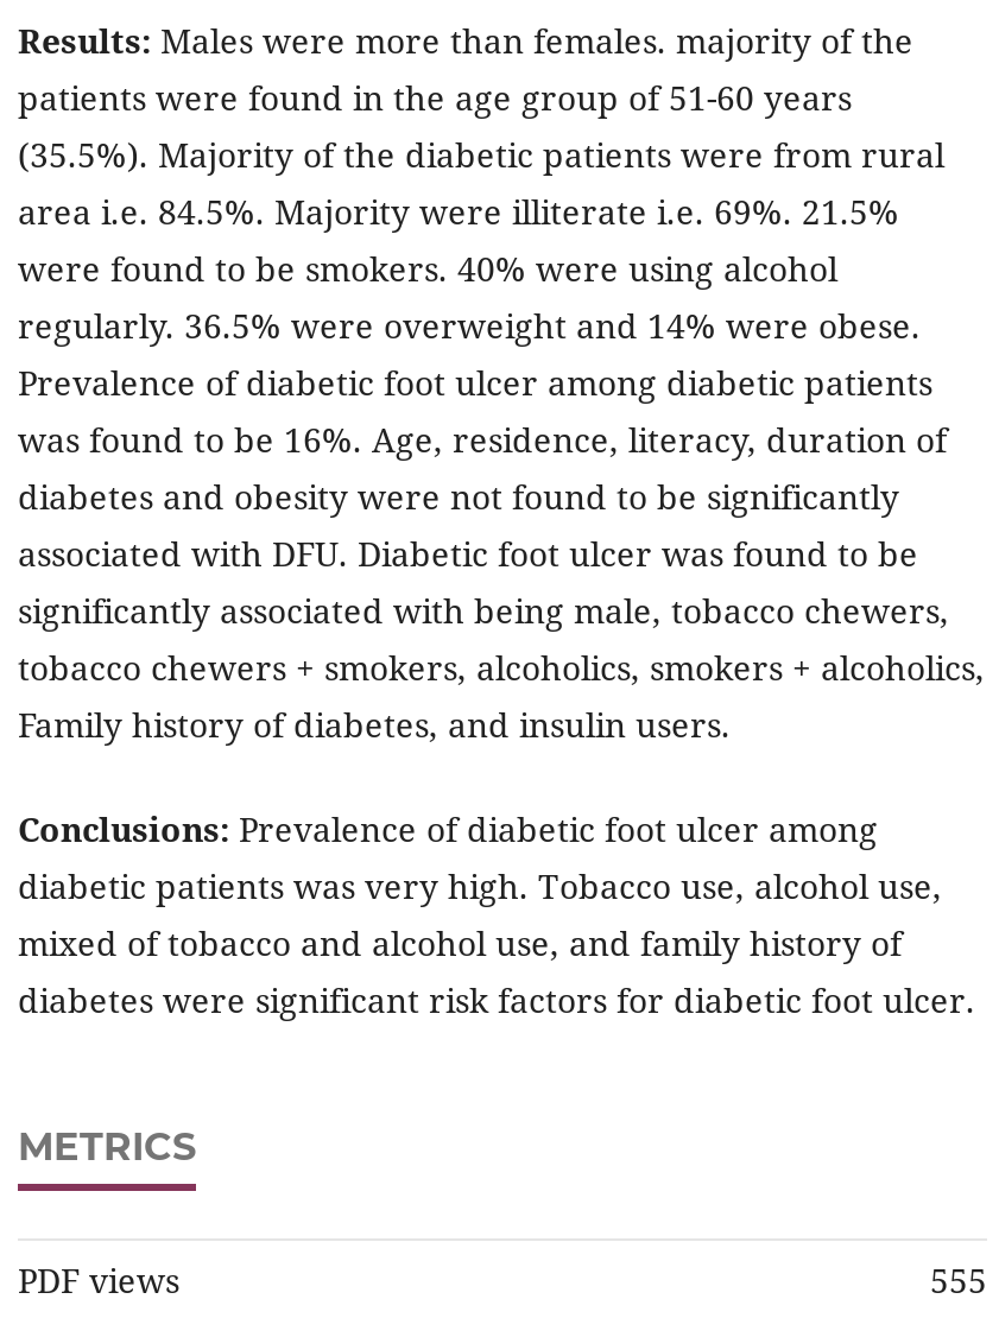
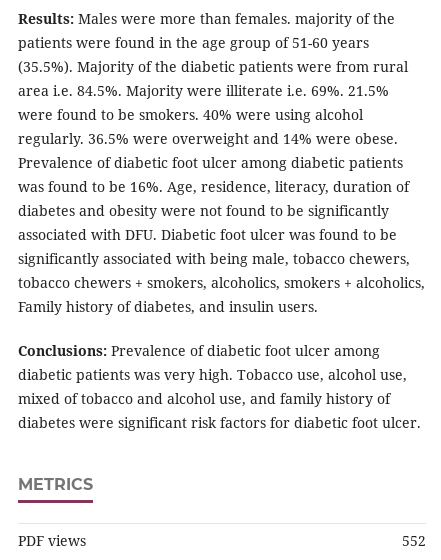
[930,1258,987,1303] 555 -> [402,531,426,550] 552

